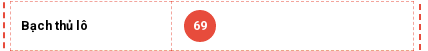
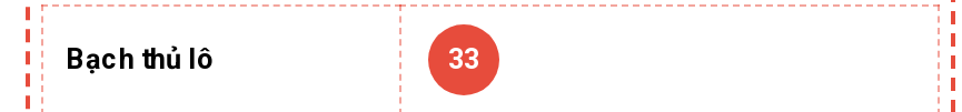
[193,18,207,33] 69 -> [448,41,479,74] 33

